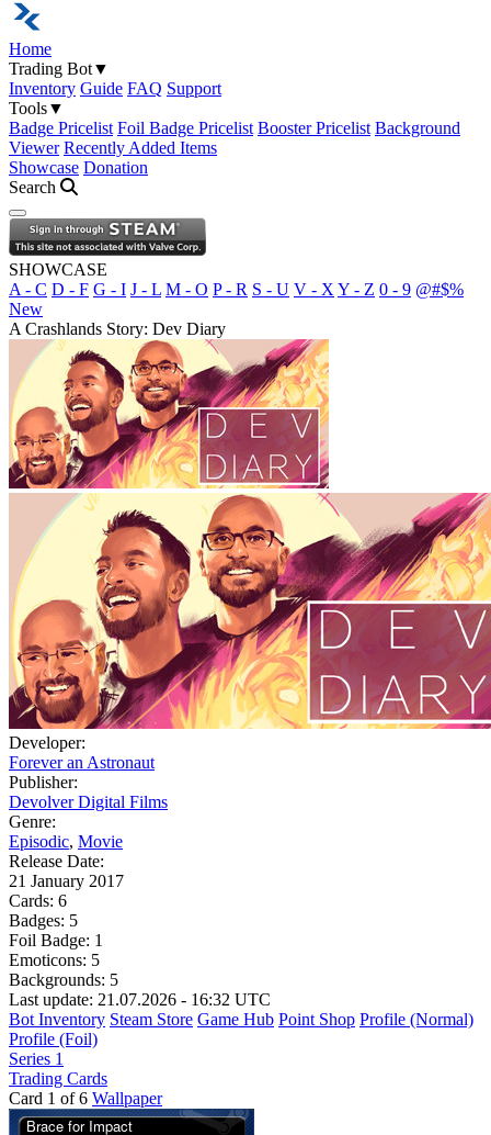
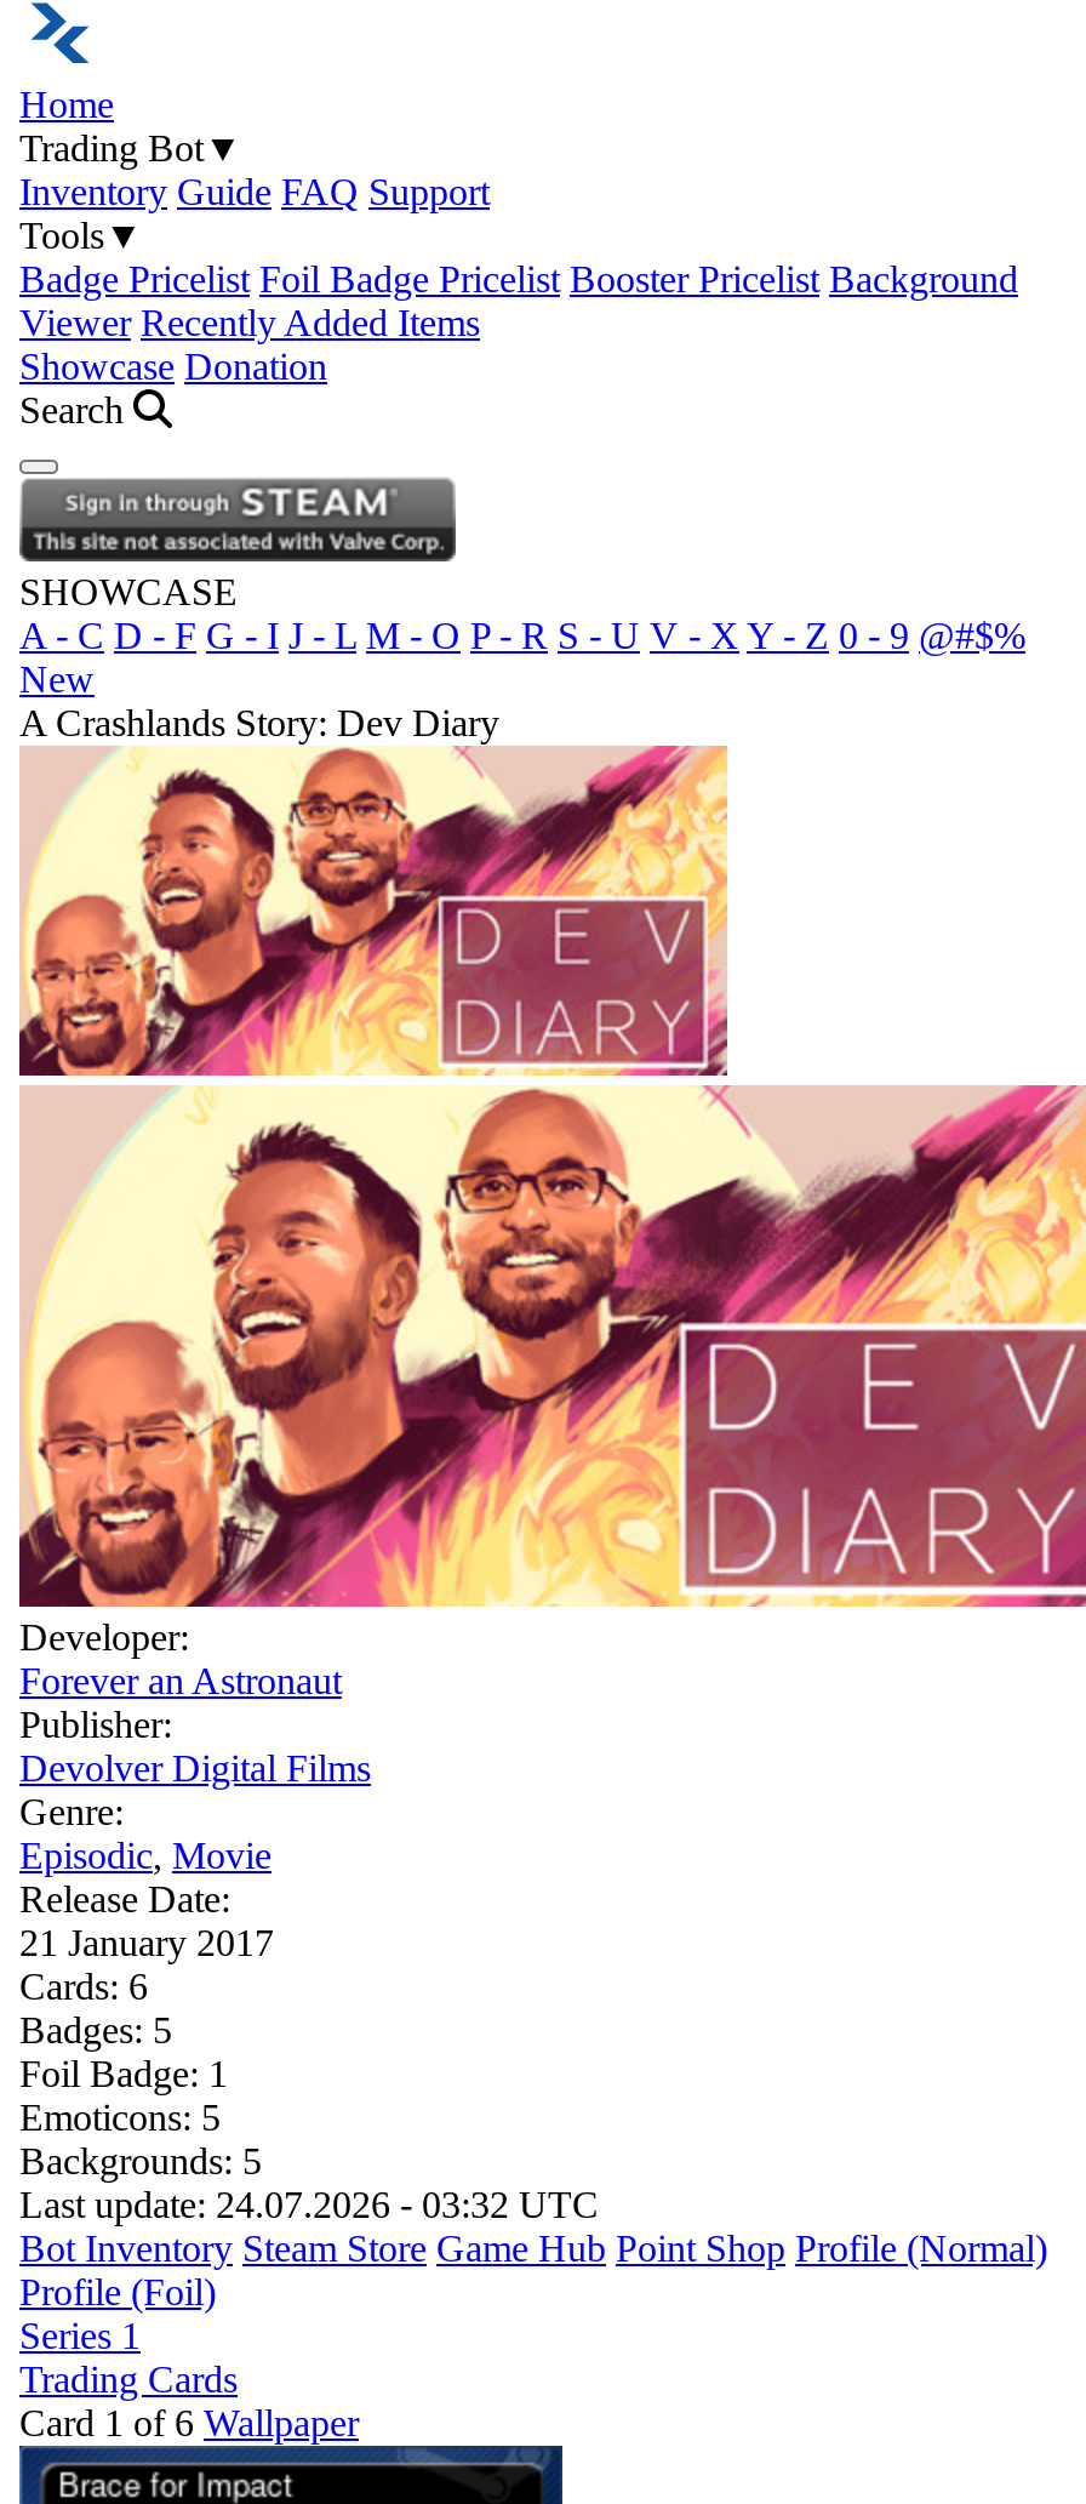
[9,990,271,1008] Last update: 21.07.2026 - 16:32 UTC -> [19,2183,599,2224] Last update: 24.07.2026 - 03:32 UTC

